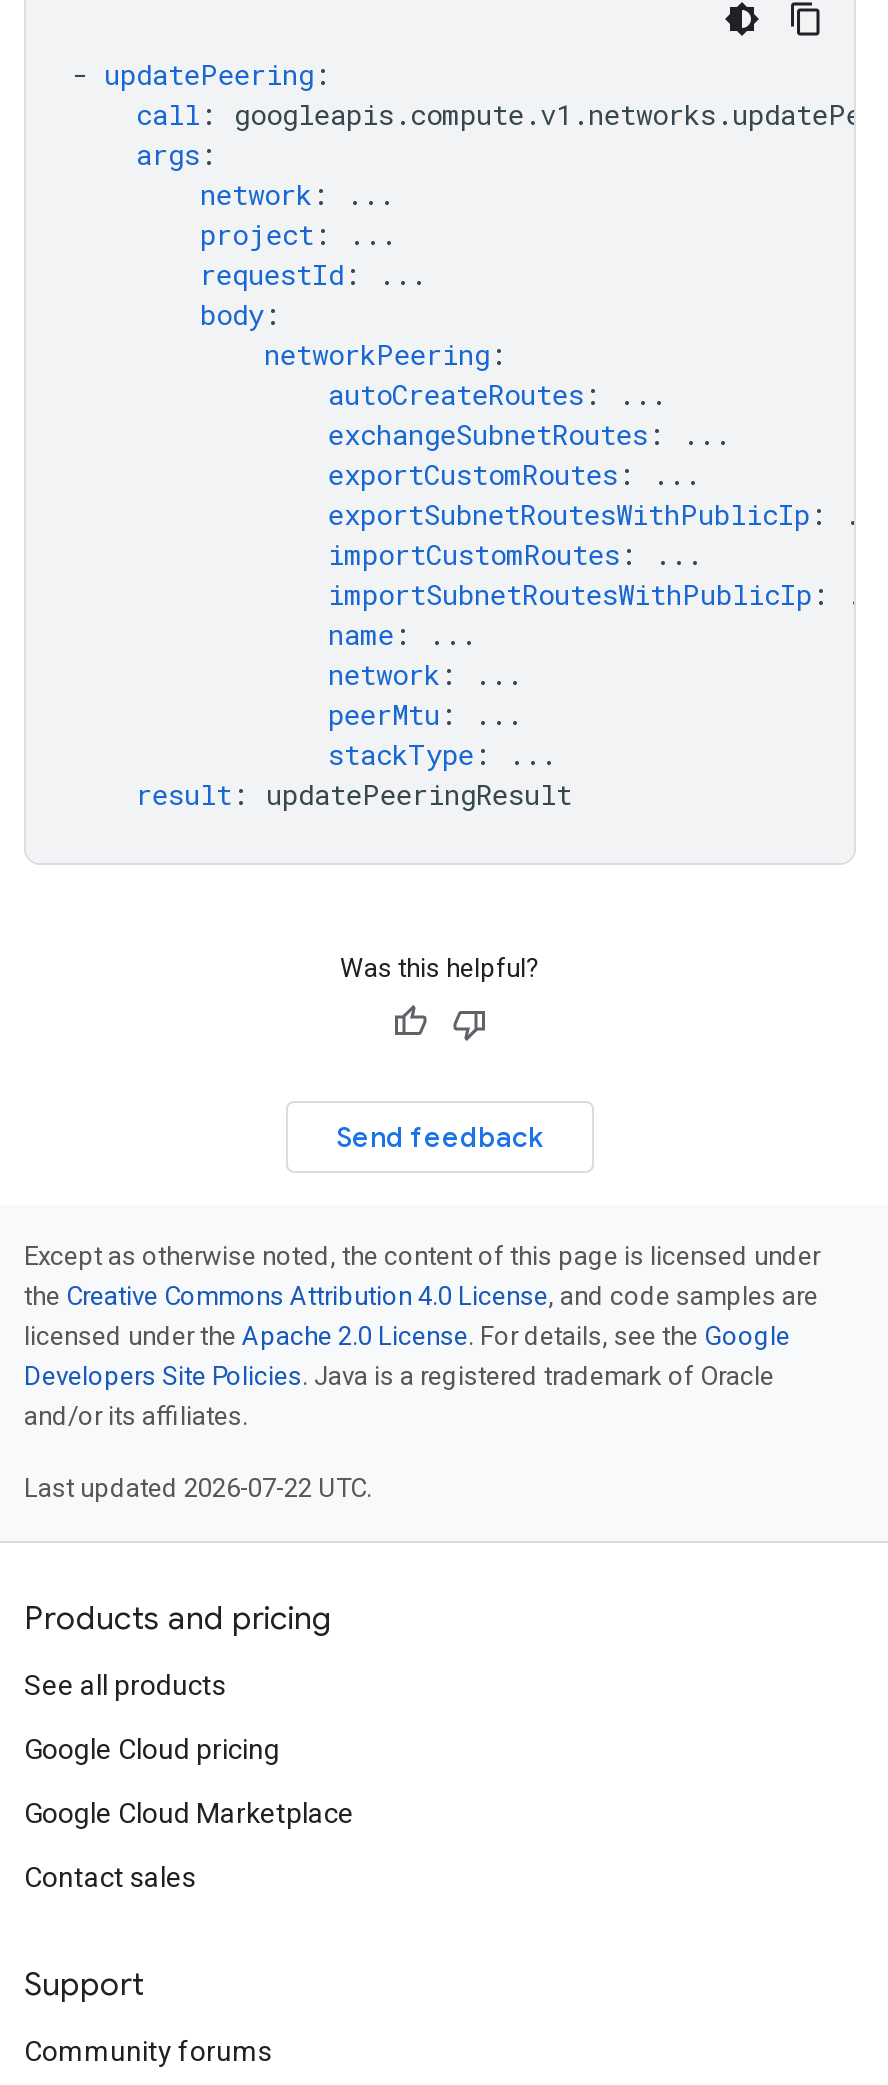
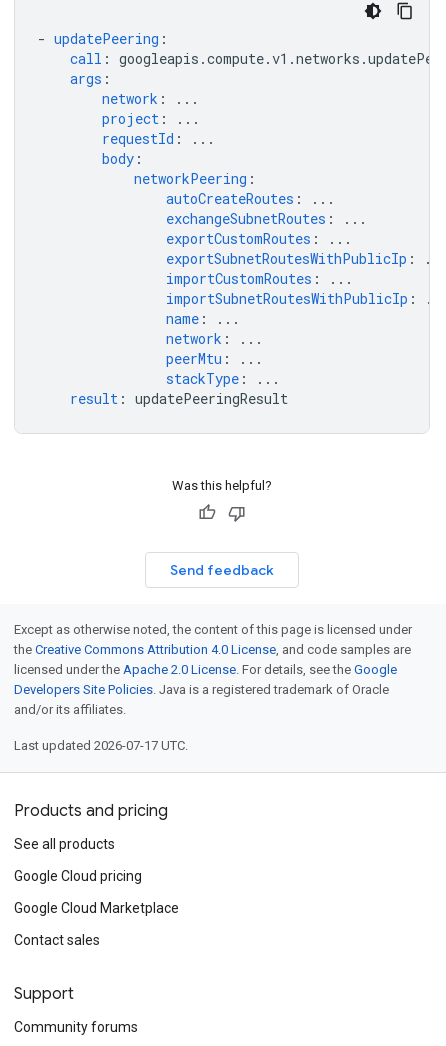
[24,1473,372,1503] Last updated 2026-07-22 UTC. -> [14,738,188,753] Last updated 2026-07-17 UTC.

